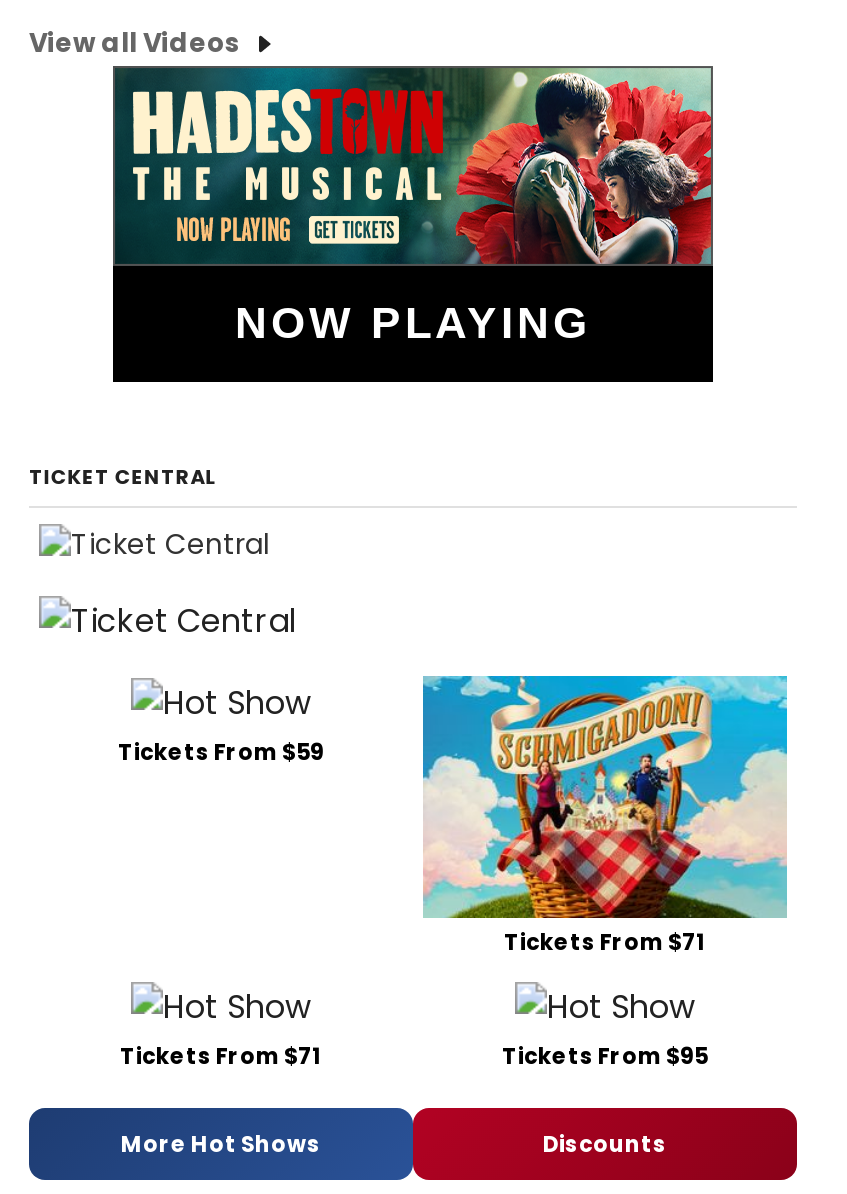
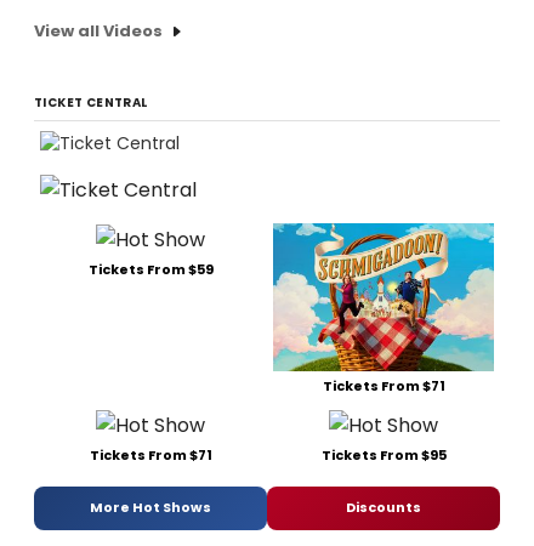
[111,63,715,385] [image] | NOW PLAYING -> none

